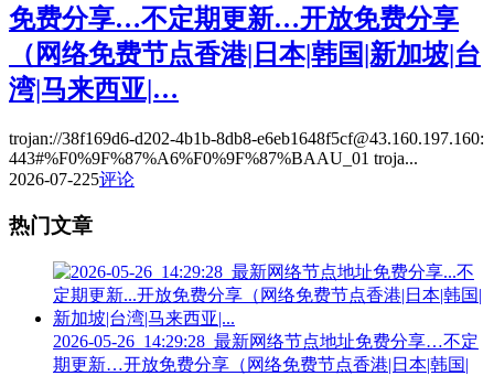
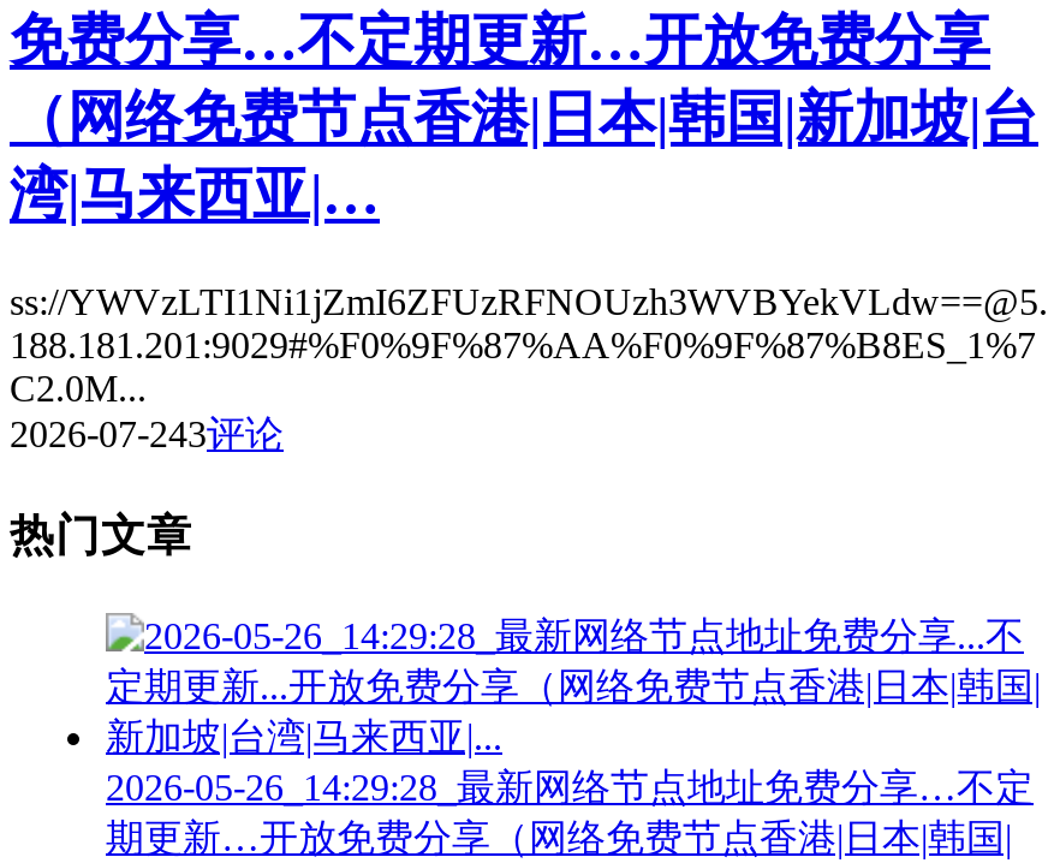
[9,129,484,188] trojan://38f169d6-d202-4b1b-8db8-e6eb1648f5cf@43.160.197.160: | 443#%F0%9F%87%A6%F0%9F%87%BAAU_01 troja... | 2026-07-225评论 -> [10,280,1048,453] ss://YWVzLTI1Ni1jZmI6ZFUzRFNOUzh3WVBYekVLdw==@5. | 188.181.201:9029#%F0%9F%87%AA%F0%9F%87%B8ES_1%7 | C2.0M... | 2026-07-243评论

